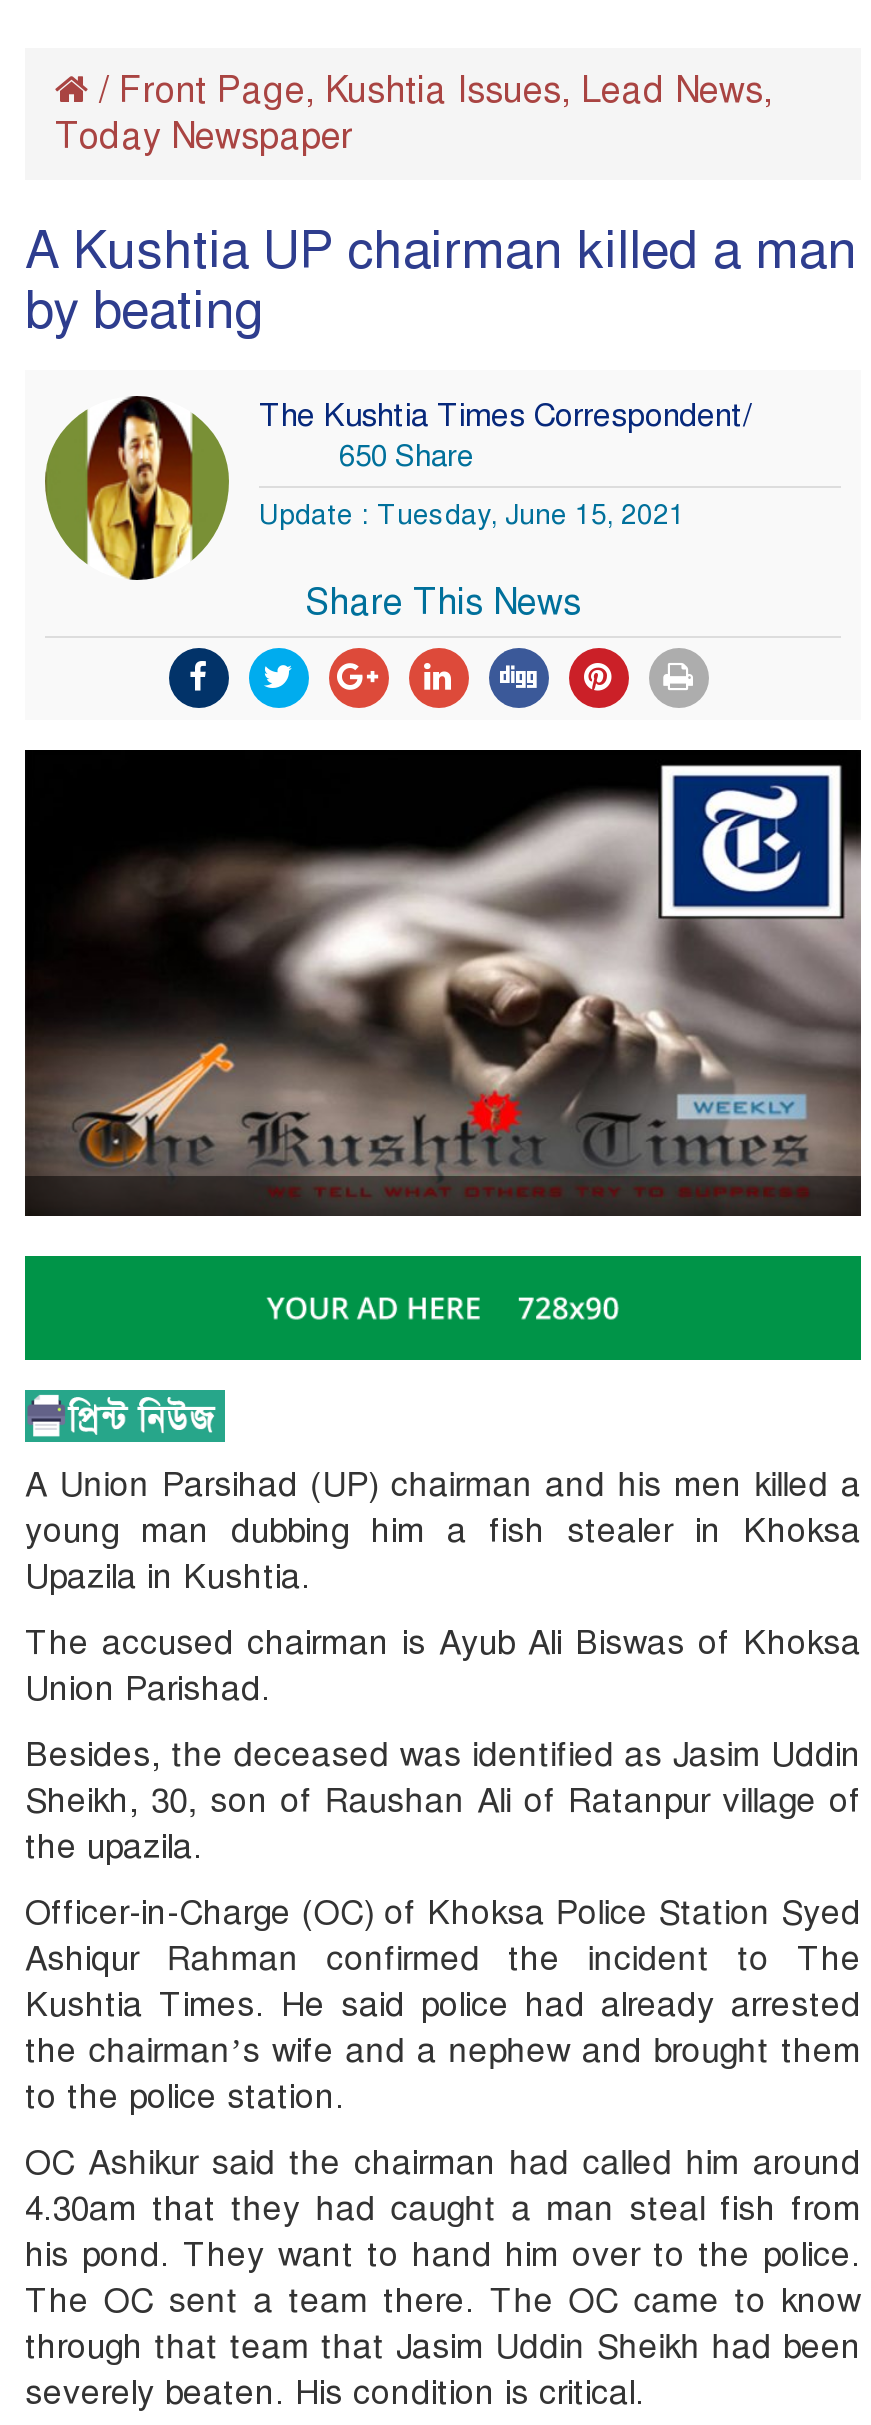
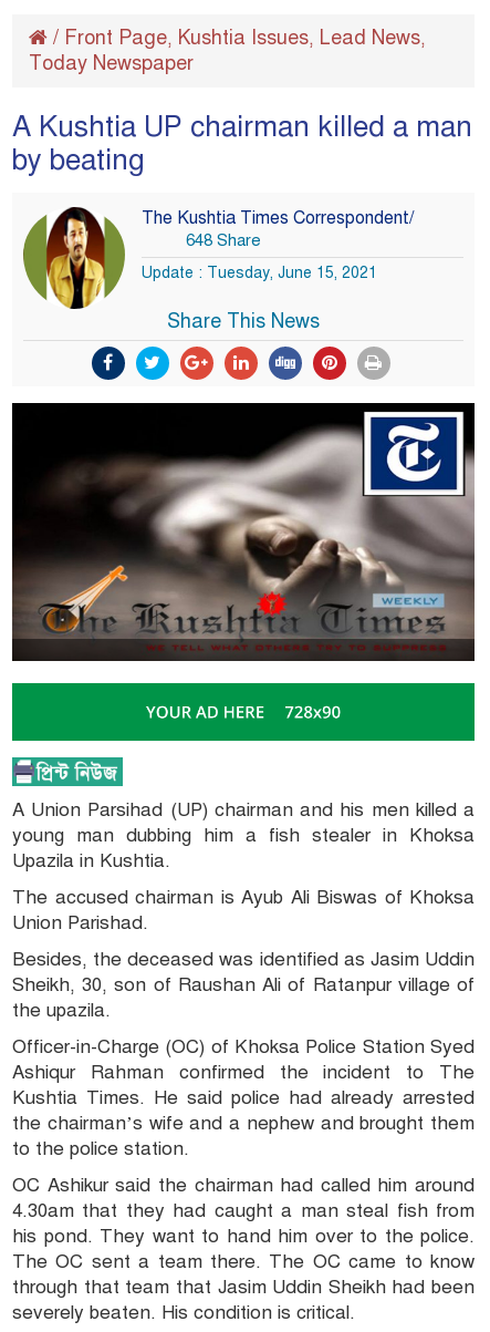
[339,439,475,475] 650 Share -> [186,231,261,251] 648 Share

